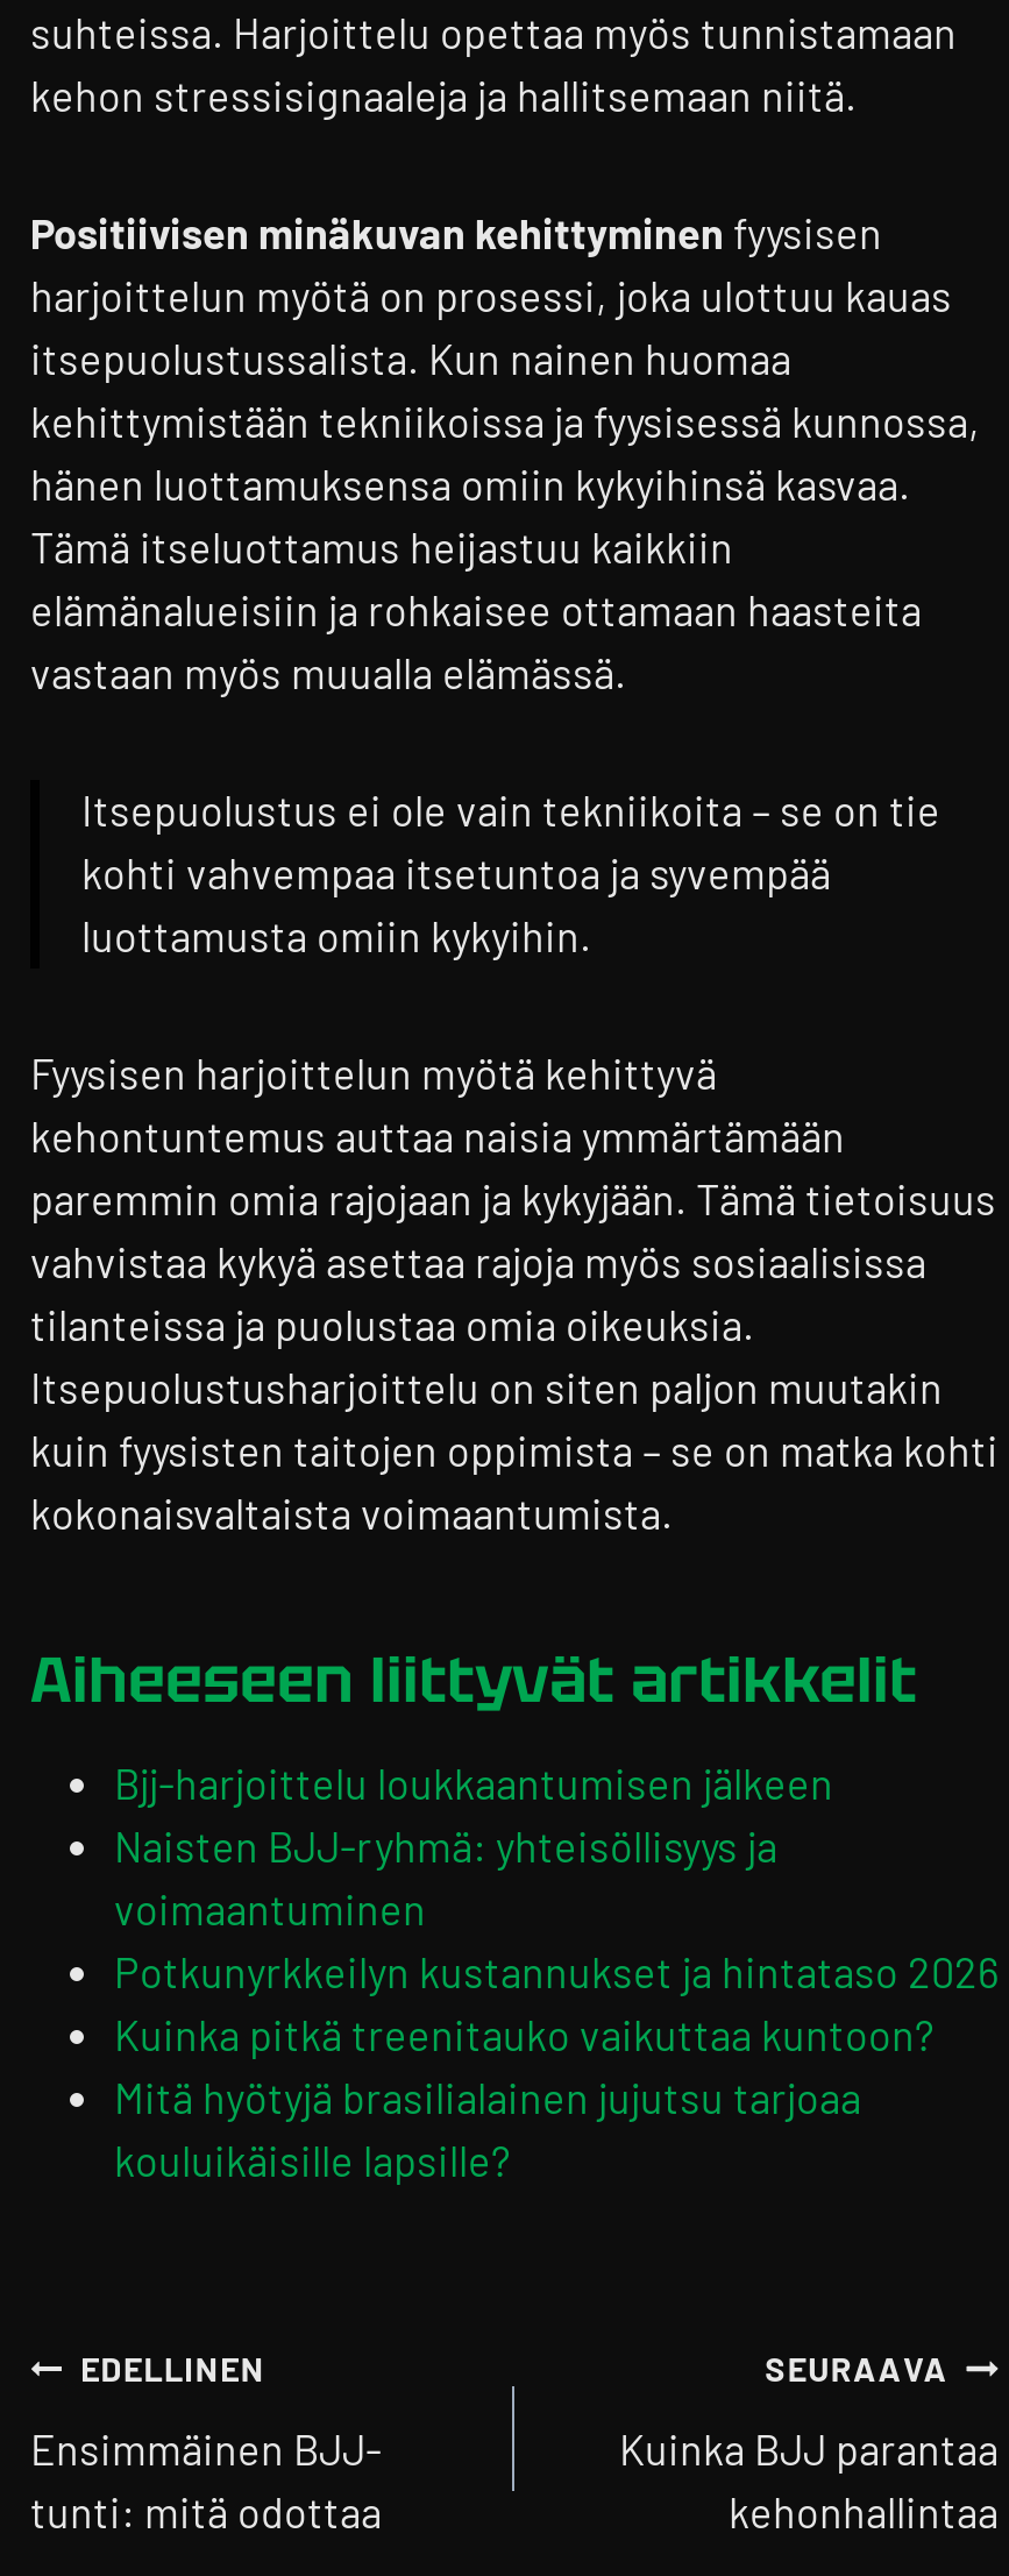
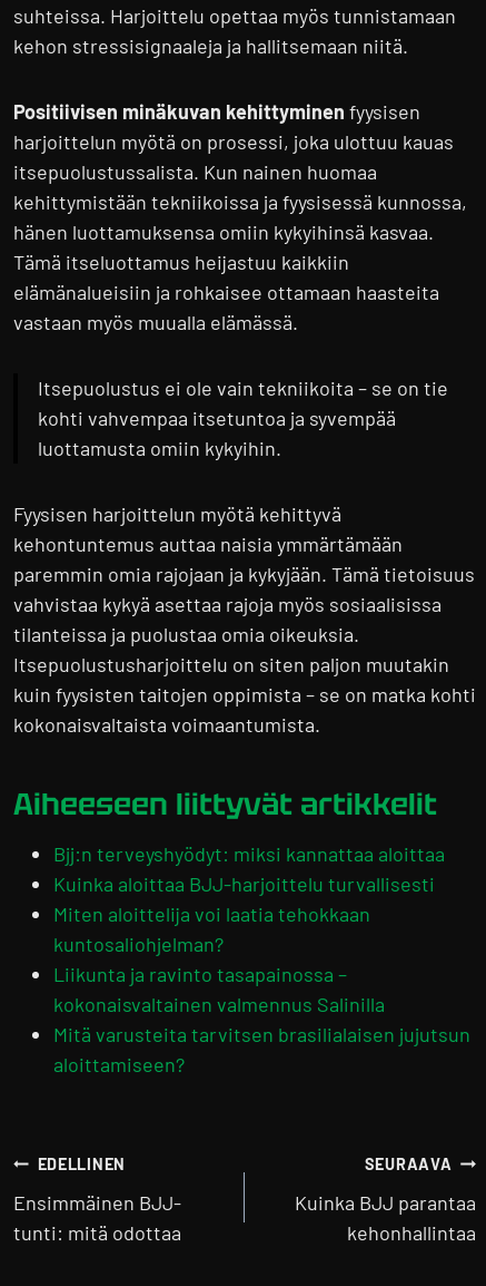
[114,1758,999,2186] Bjj-harjoittelu loukkaantumisen jälkeen | Naisten BJJ-ryhmä: yhteisöllisyys ja | voimaantuminen | Potkunyrkkeilyn kustannukset ja hintataso 2026 | Kuinka pitkä treenitauko vaikuttaa kuntoon? | Mitä hyötyjä brasilialainen jujutsu tarjoaa | kouluikäisille lapsille? -> [53,841,470,1076] Bjj:n terveyshyödyt: miksi kannattaa aloittaa | Kuinka aloittaa BJJ-harjoittelu turvallisesti | Miten aloittelija voi laatia tehokkaan | kuntosaliohjelman? | Liikunta ja ravinto tasapainossa – | kokonaisvaltainen valmennus Salinilla | Mitä varusteita tarvitsen brasilialaisen jujutsun | aloittamiseen?

